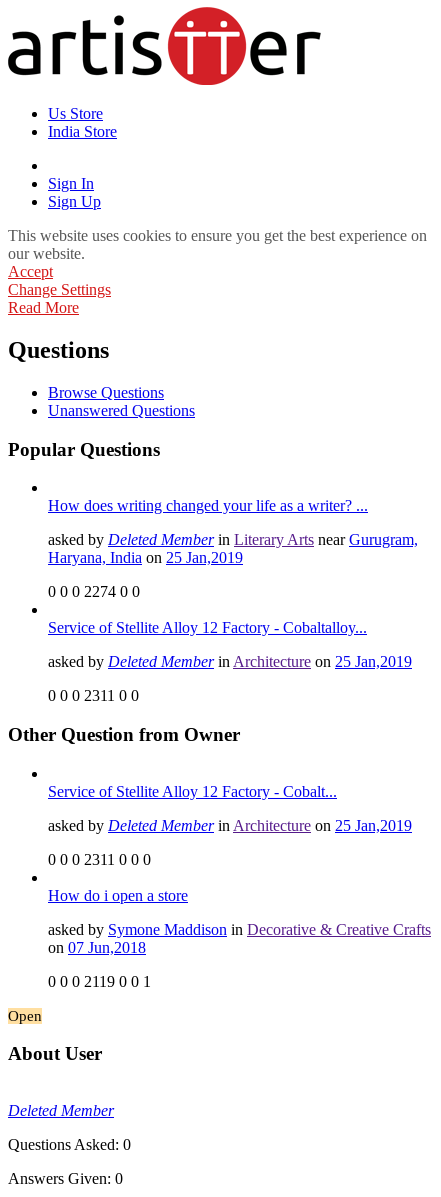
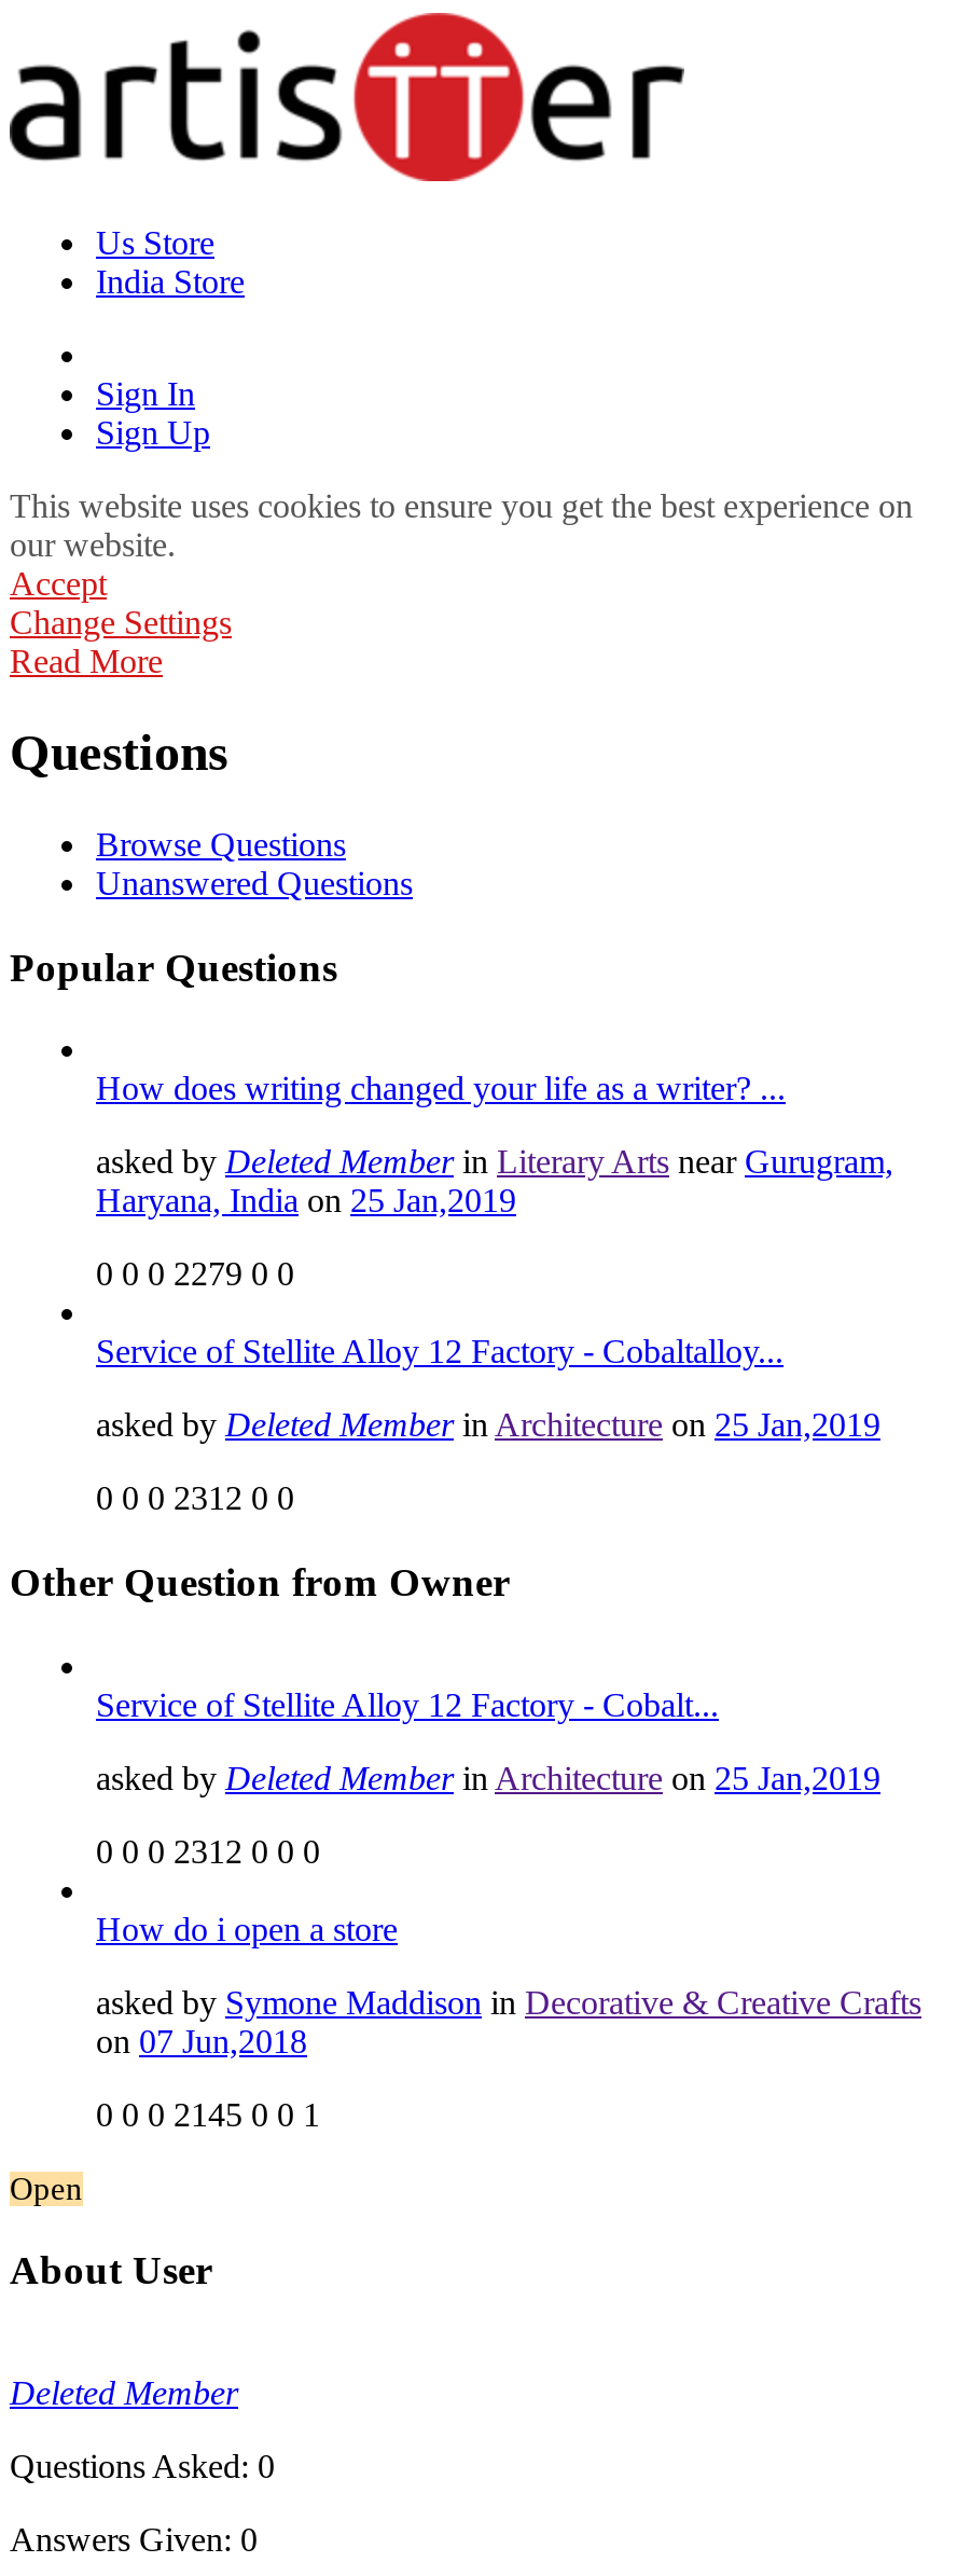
[48,583,140,600] 0 0 0 2274 0 0 -> [96,1256,294,1292] 0 0 0 2279 0 0
[48,687,139,704] 0 0 0 2311 0 0 -> [96,1480,294,1516] 0 0 0 2312 0 0
[48,851,151,868] 0 0 0 2311 0 0 0 -> [96,1832,320,1869] 0 0 0 2312 0 0 0
[48,973,151,990] 0 0 0 2119 0 0 1 -> [96,2096,320,2132] 0 0 0 2145 0 0 1

